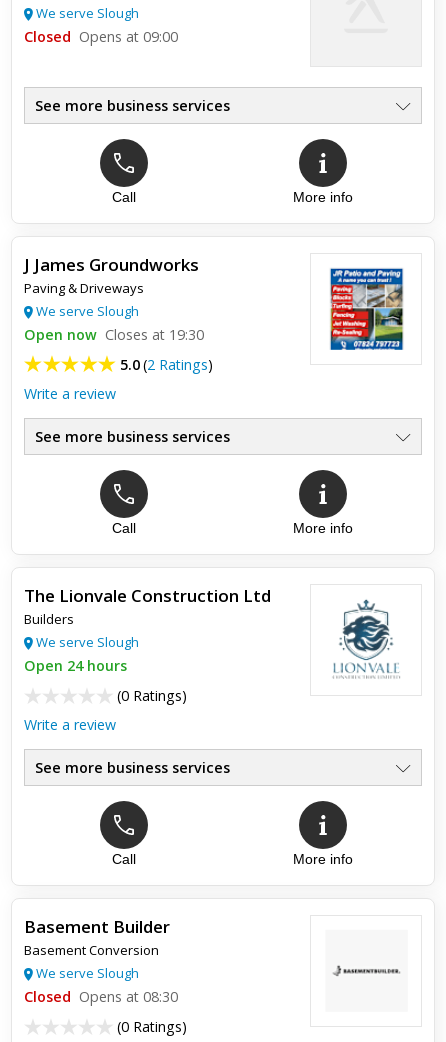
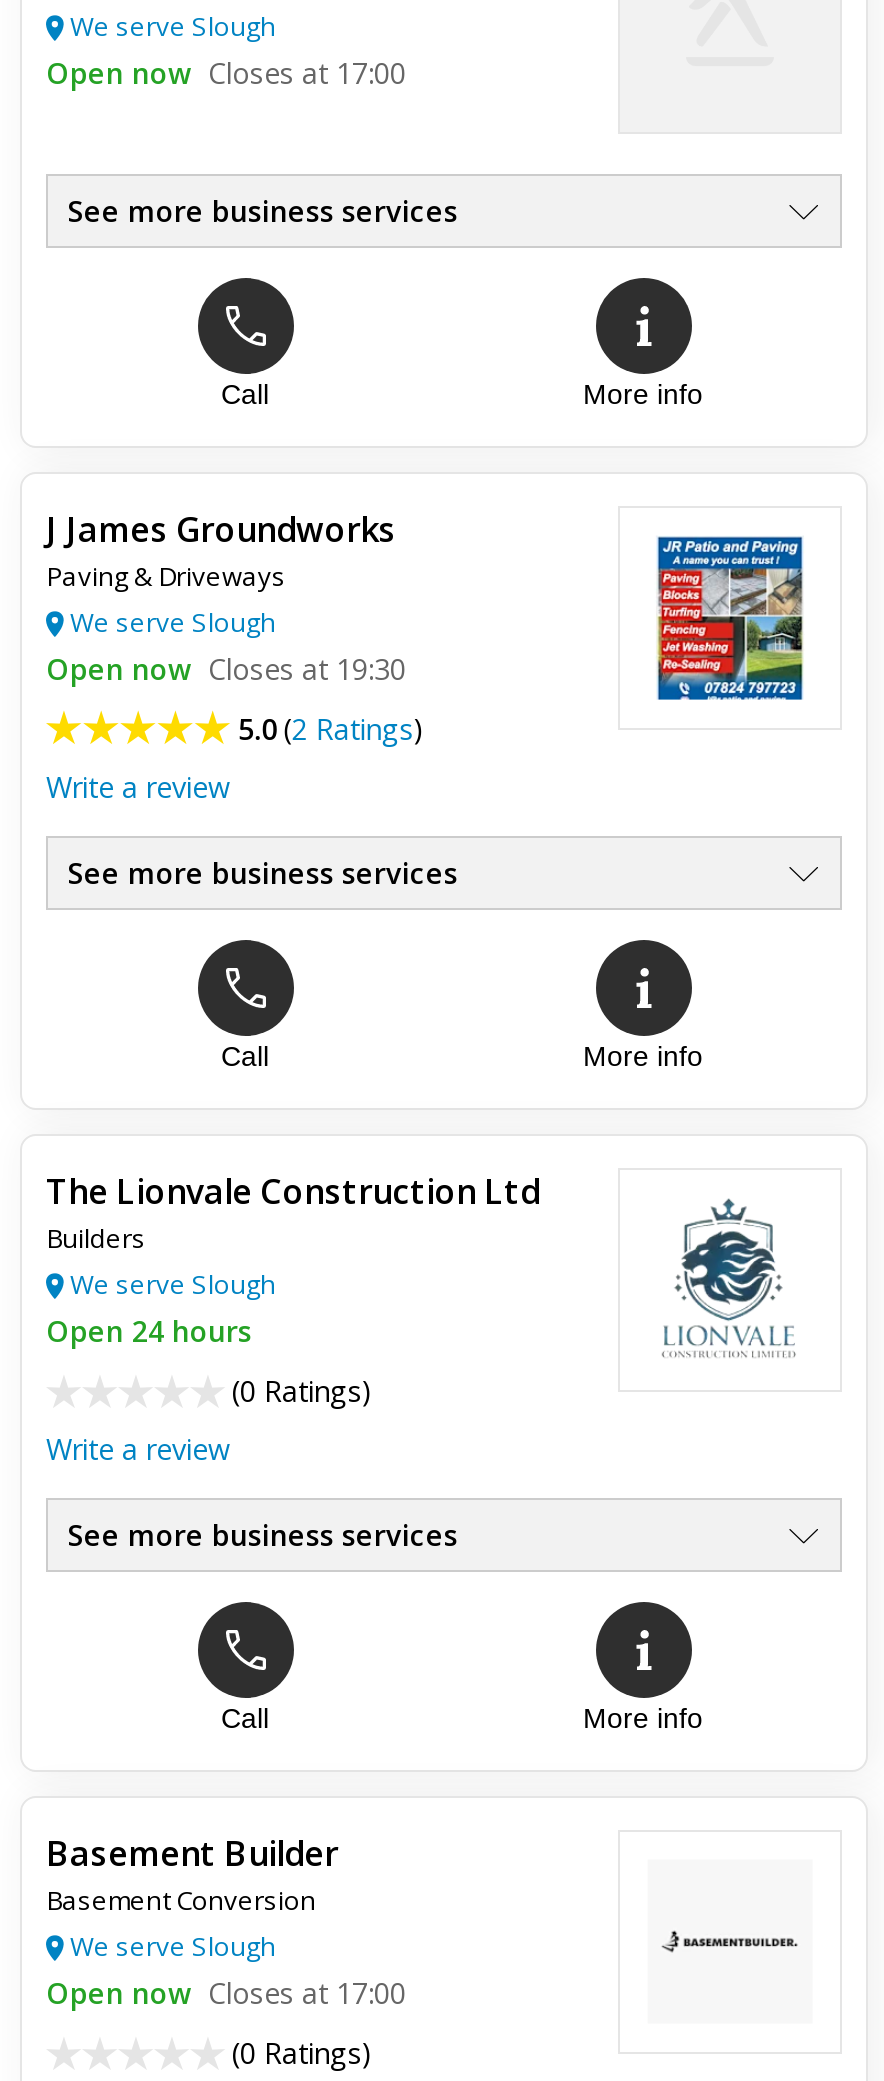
[24,27,178,46] Closed Opens at 09:00 -> [46,54,406,92] Open now Closes at 17:00
[24,987,178,1006] Closed Opens at 08:30 -> [46,1974,406,2012] Open now Closes at 17:00

